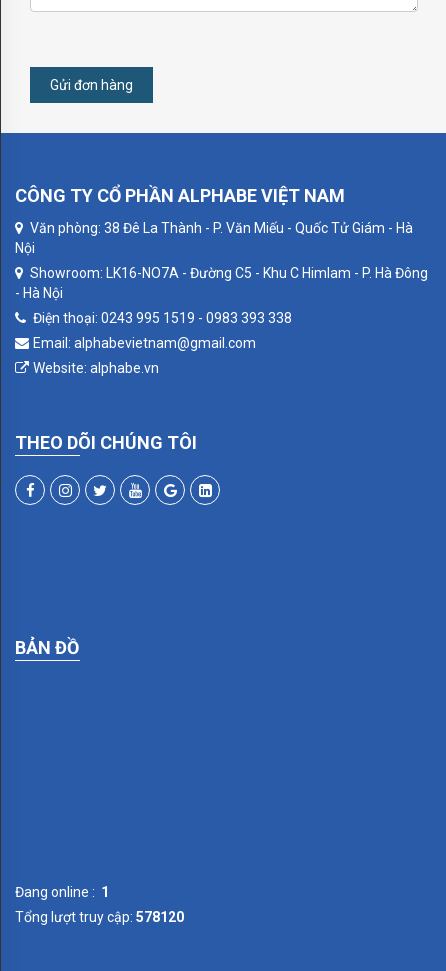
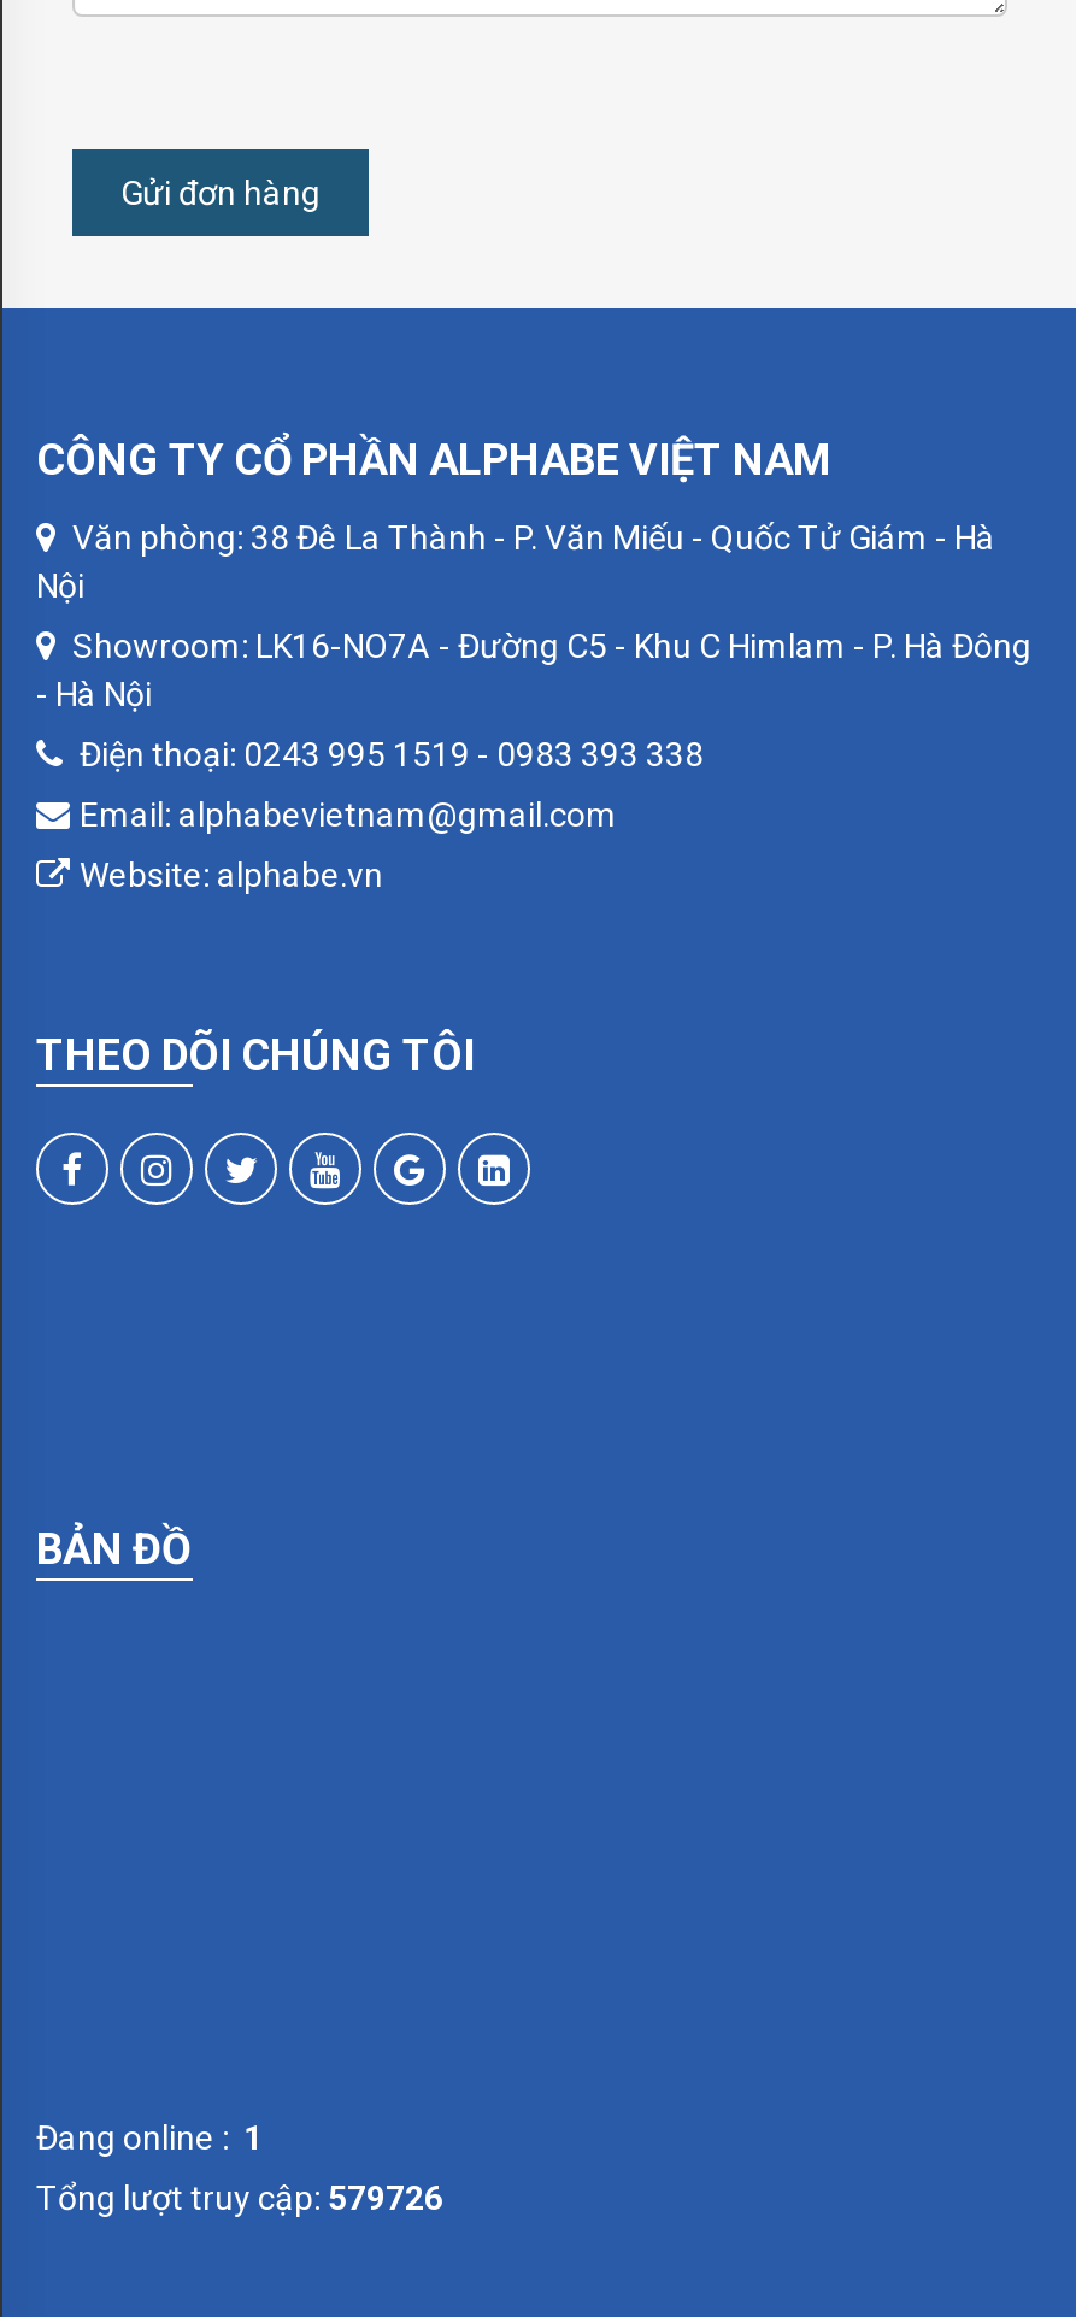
[15,909,184,925] Tổng lượt truy cập: 578120 -> [36,2178,443,2217] Tổng lượt truy cập: 579726

